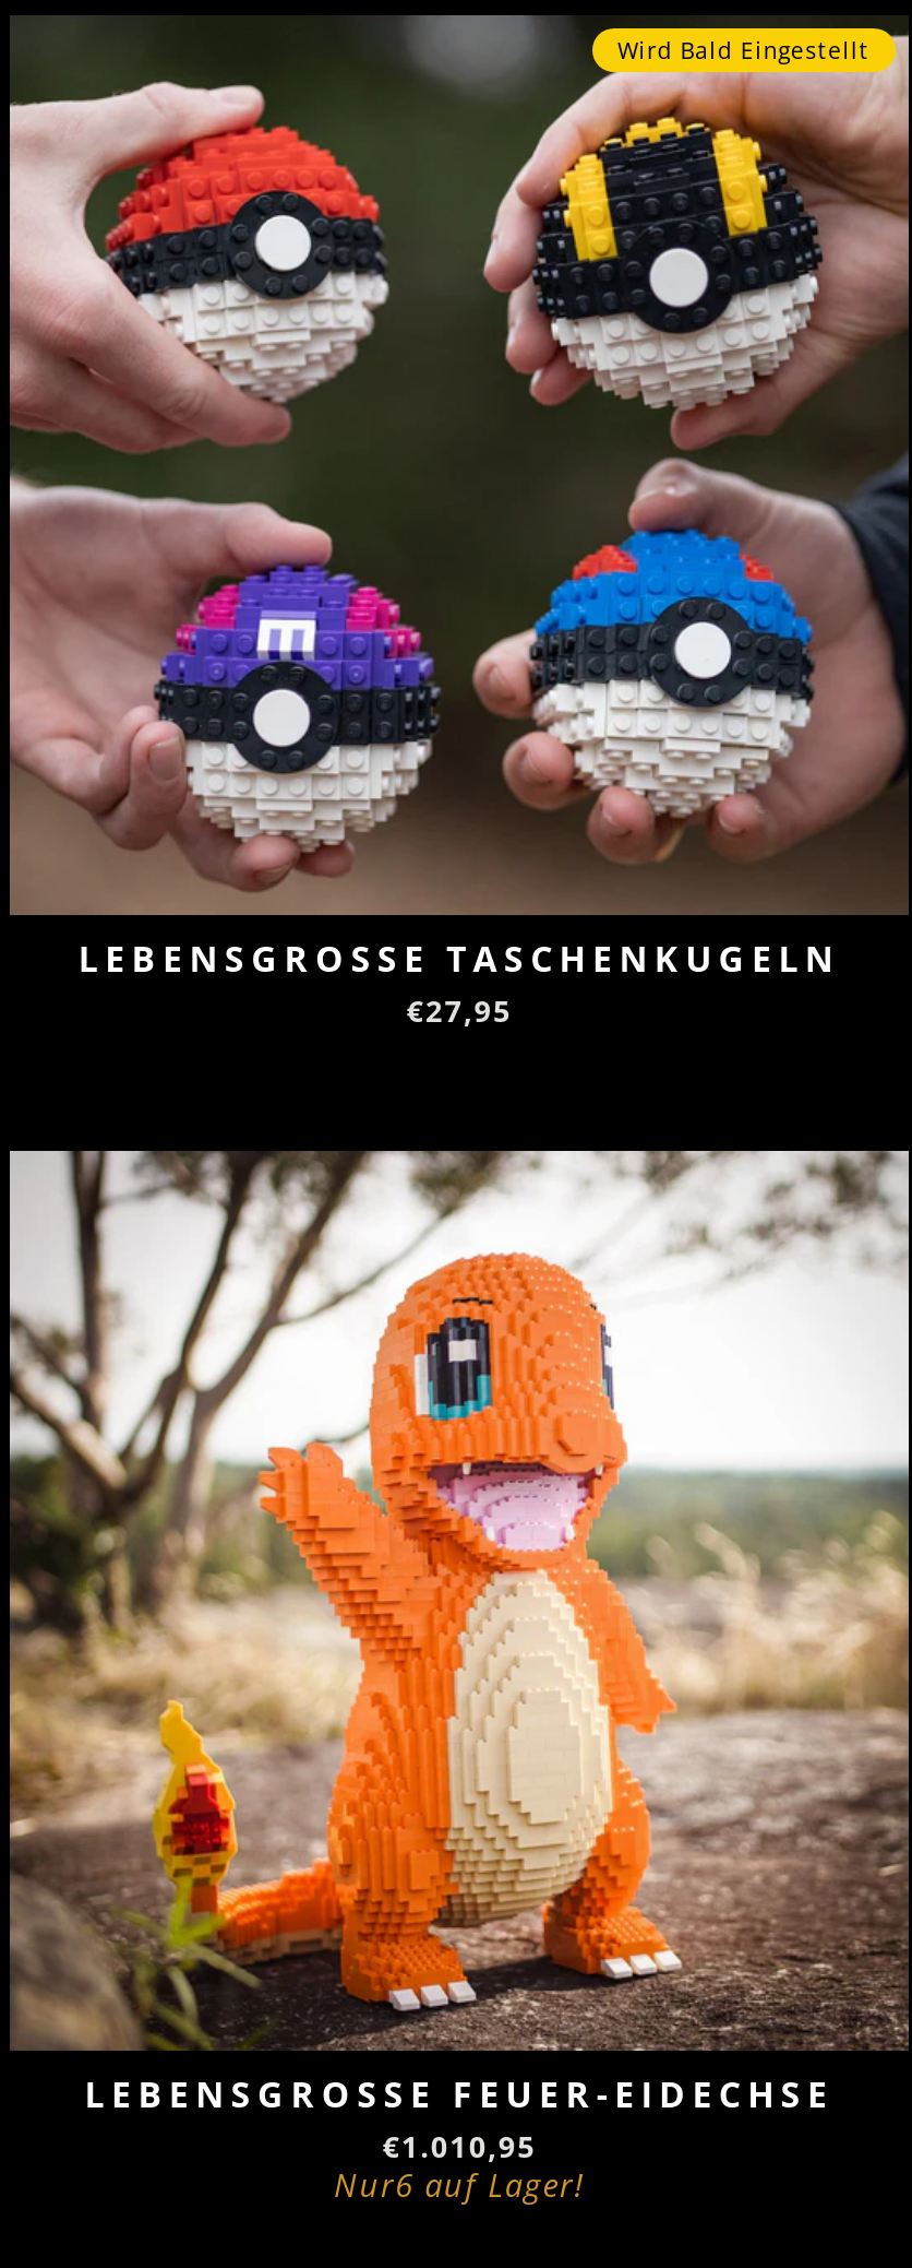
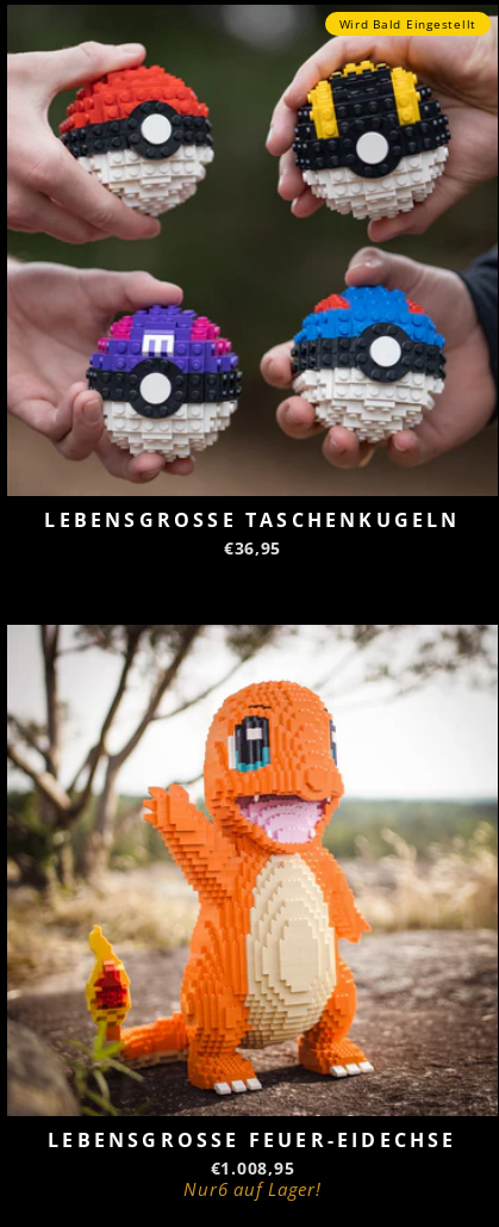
[406,988,512,1030] €27,95 -> [224,536,281,559] €36,95
[382,2124,536,2165] €1.010,95 -> [210,1156,295,1179] €1.008,95

